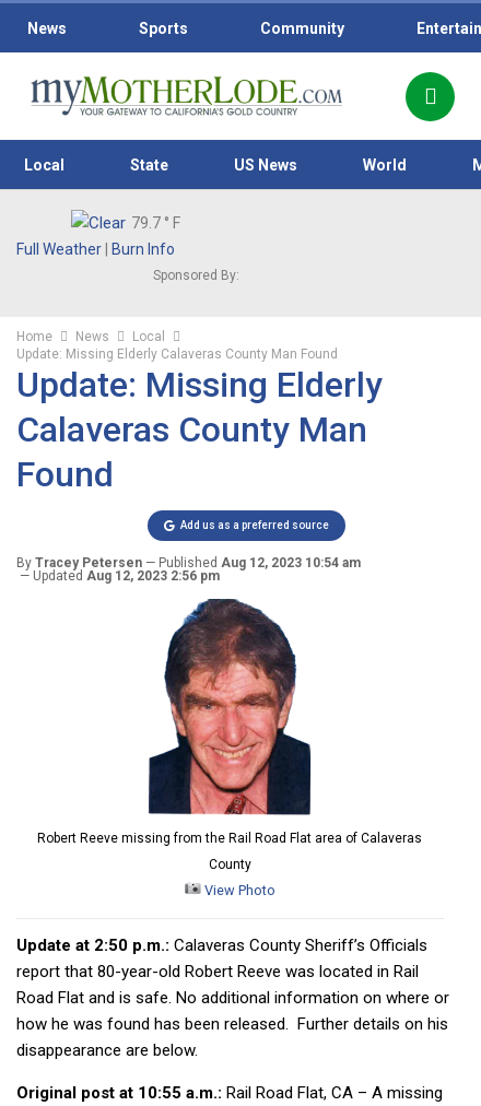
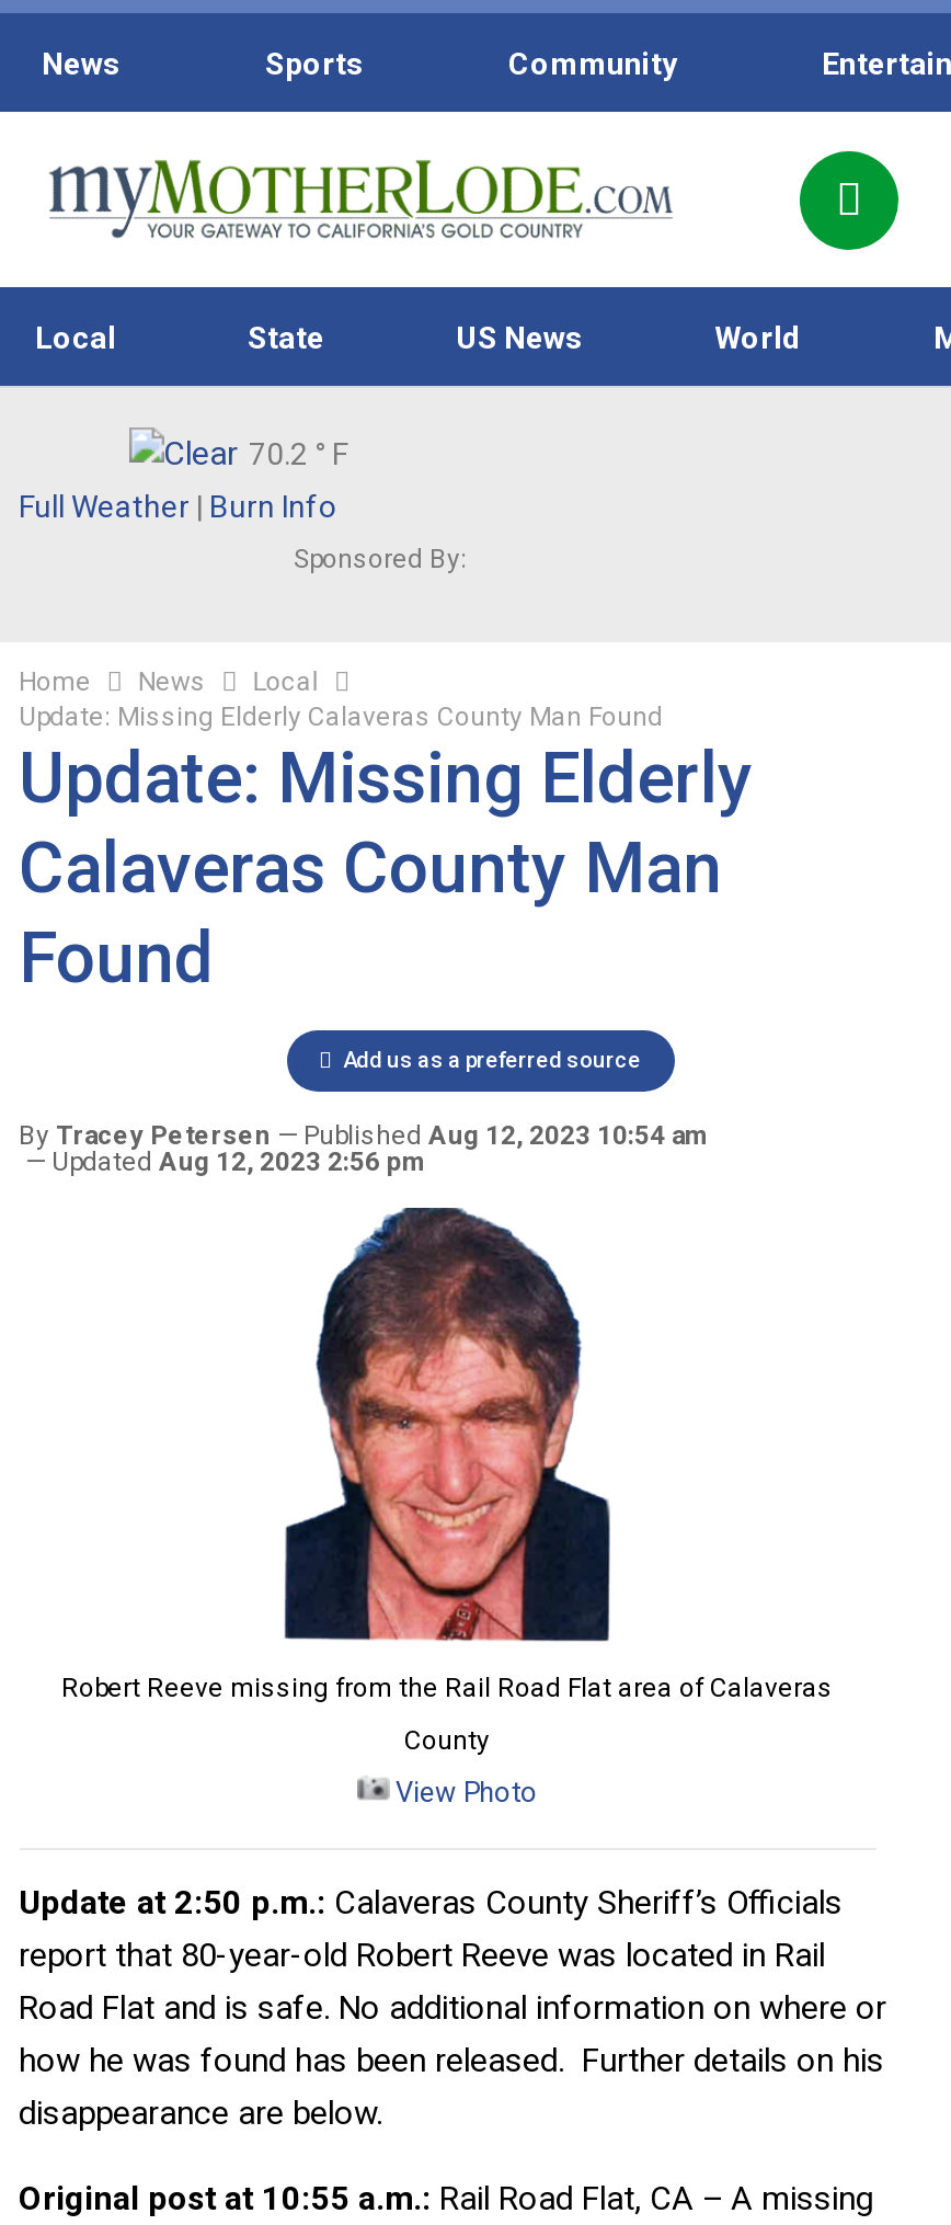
[131,214,180,232] 79.7 ° F -> [249,436,347,471] 70.2 ° F

